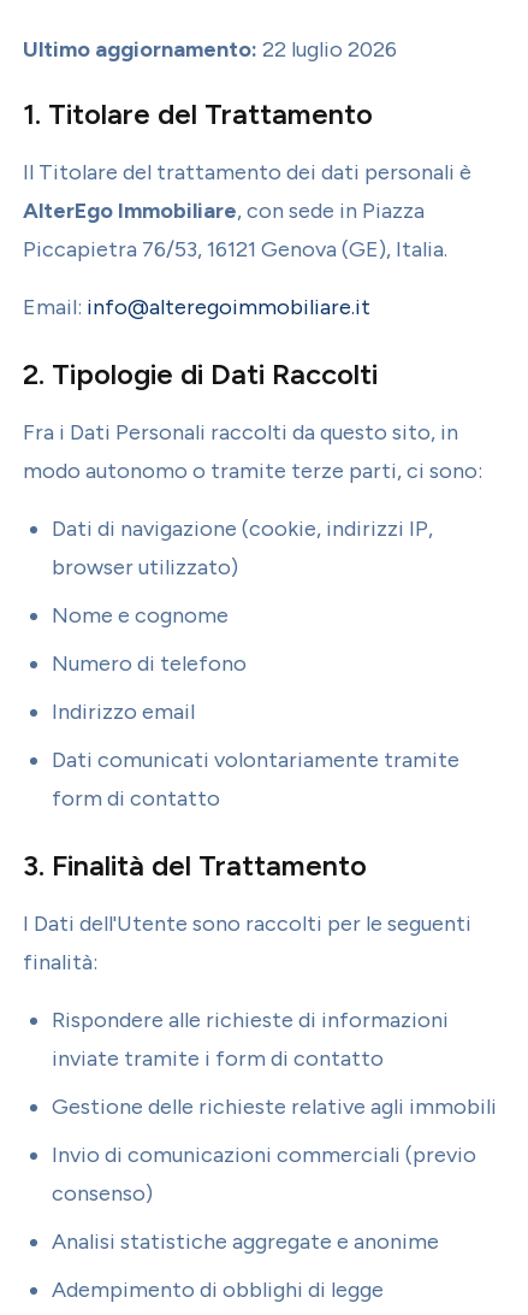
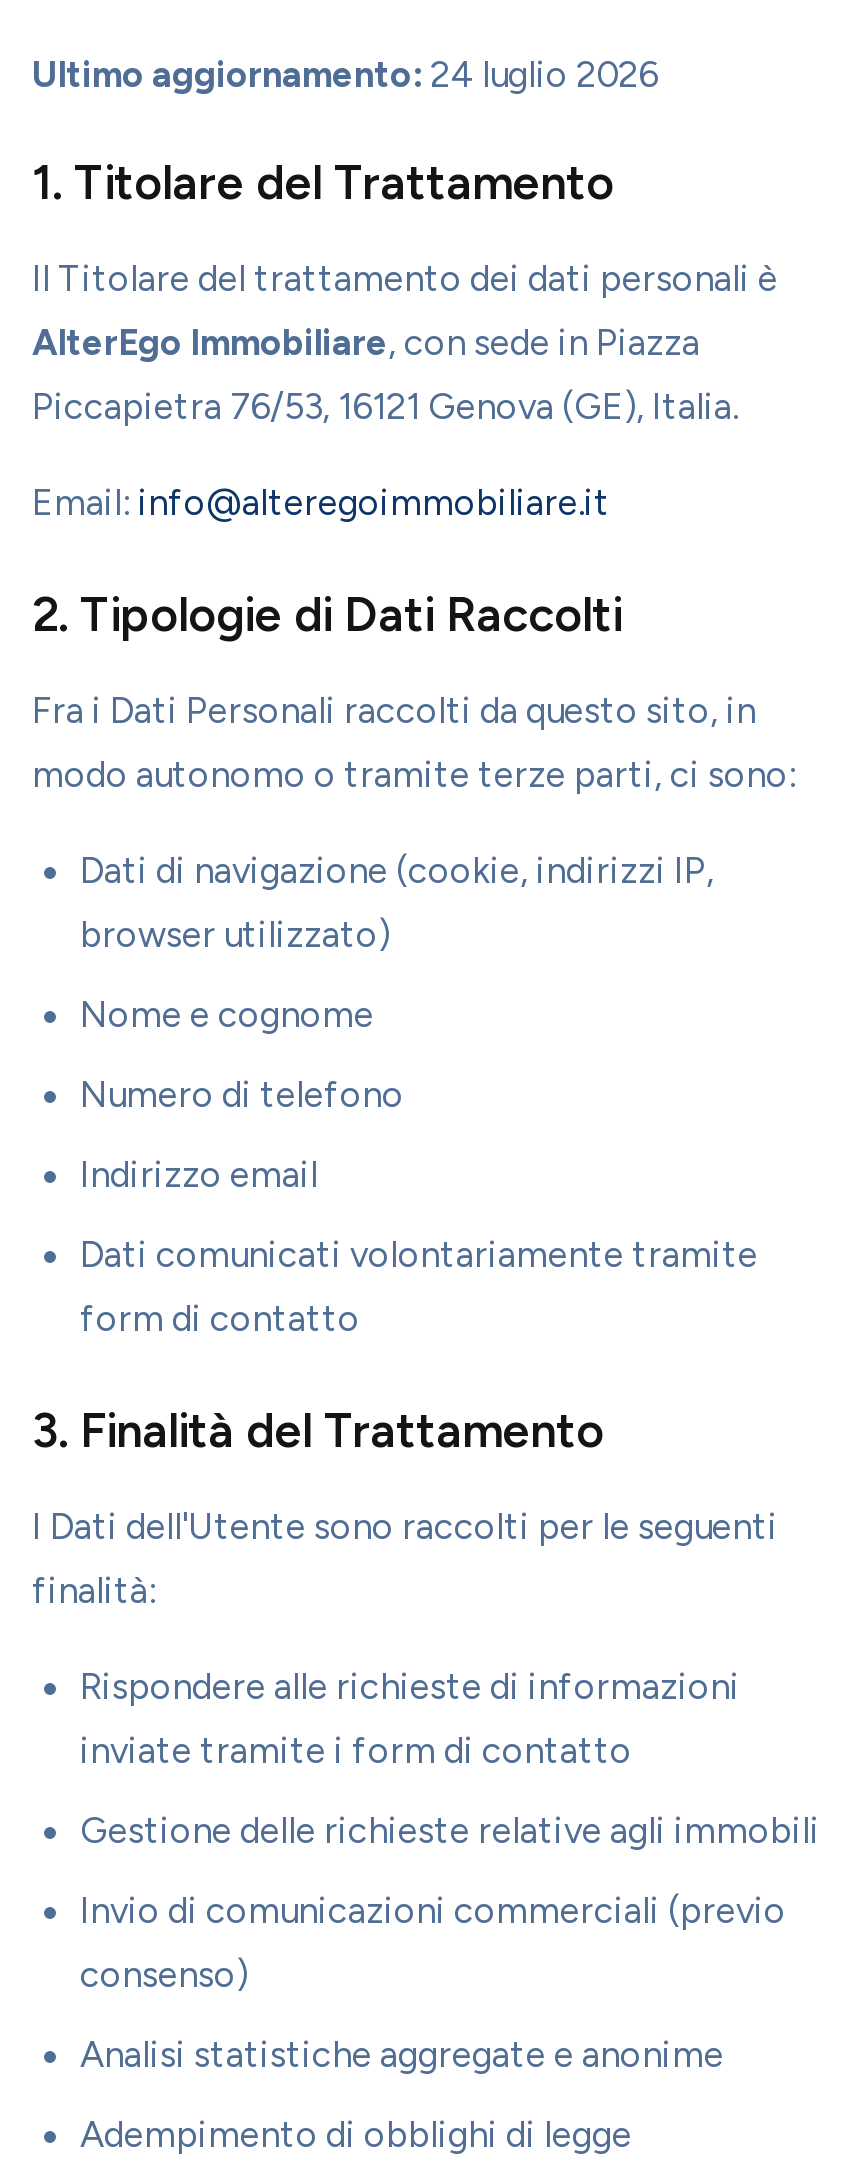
[23,36,397,63] Ultimo aggiornamento: 22 luglio 2026 -> [32,53,658,97] Ultimo aggiornamento: 24 luglio 2026

